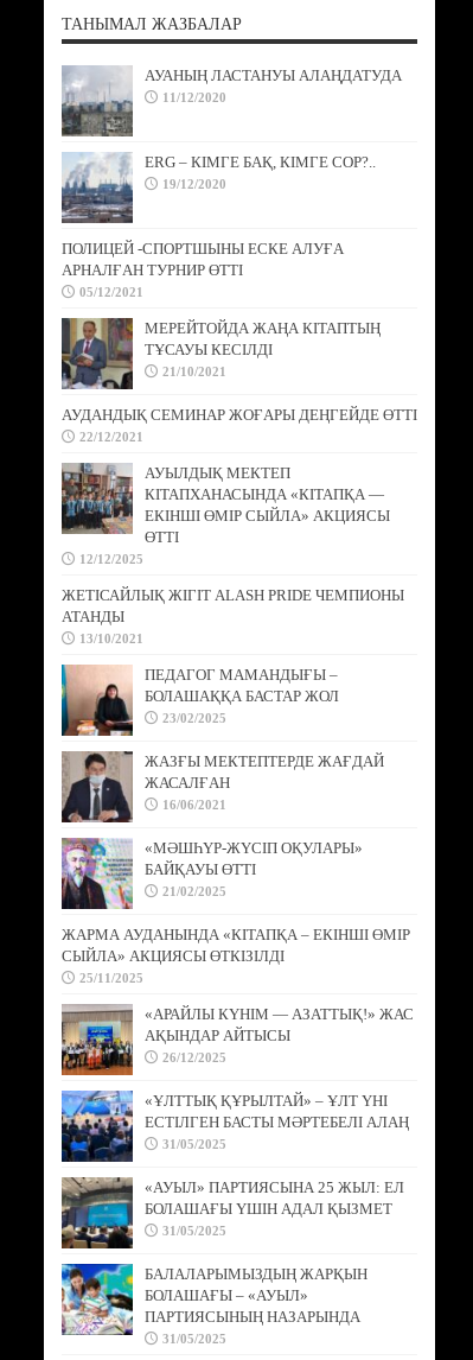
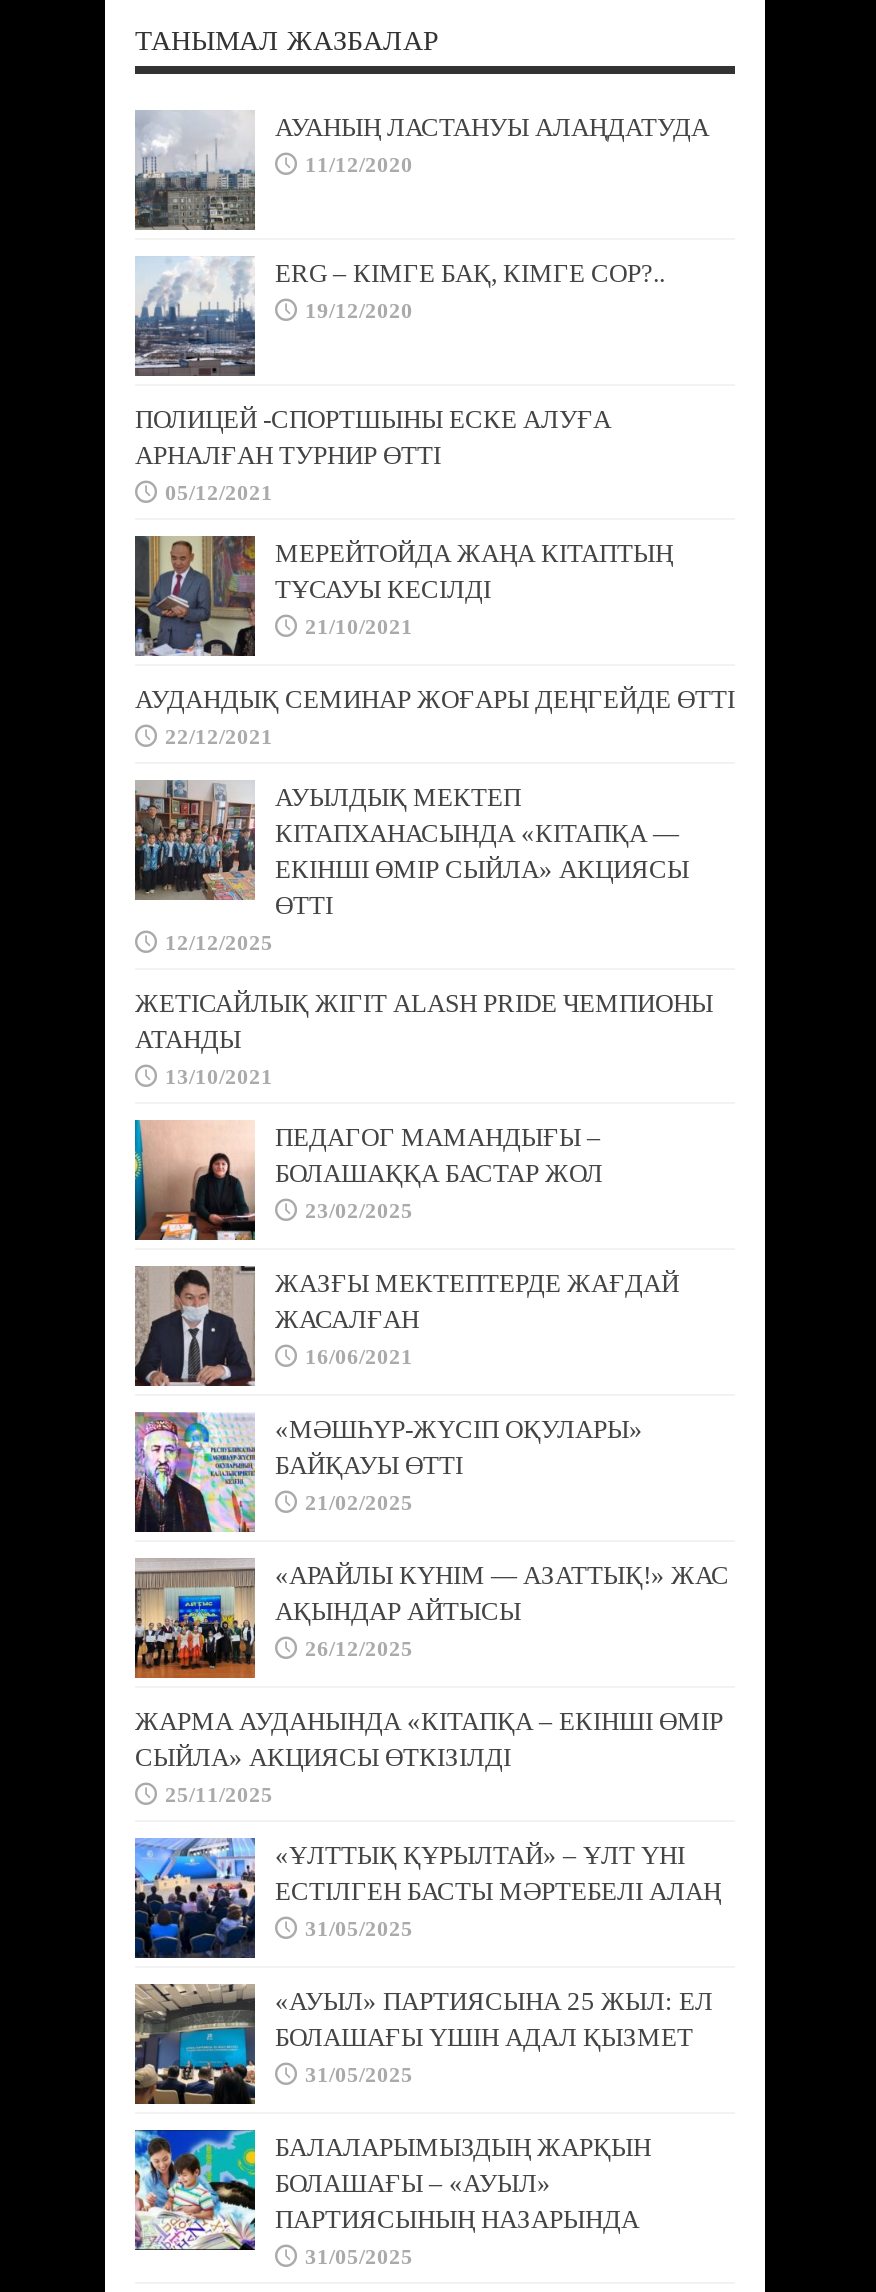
moved [62,925,410,985] -> [135,1705,723,1805]: ЖАРМА АУДАНЫНДА «КІТАПҚА – ЕКІНШІ ӨМІР | СЫЙЛА» АКЦИЯСЫ ӨТКІЗІЛДІ | 25/11/2025
moved [60,1004,414,1076] -> [133,1558,729,1680]: [image] | «АРАЙЛЫ КҮНІМ — АЗАТТЫҚ!» ЖАС | АҚЫНДАР АЙТЫСЫ | 26/12/2025

